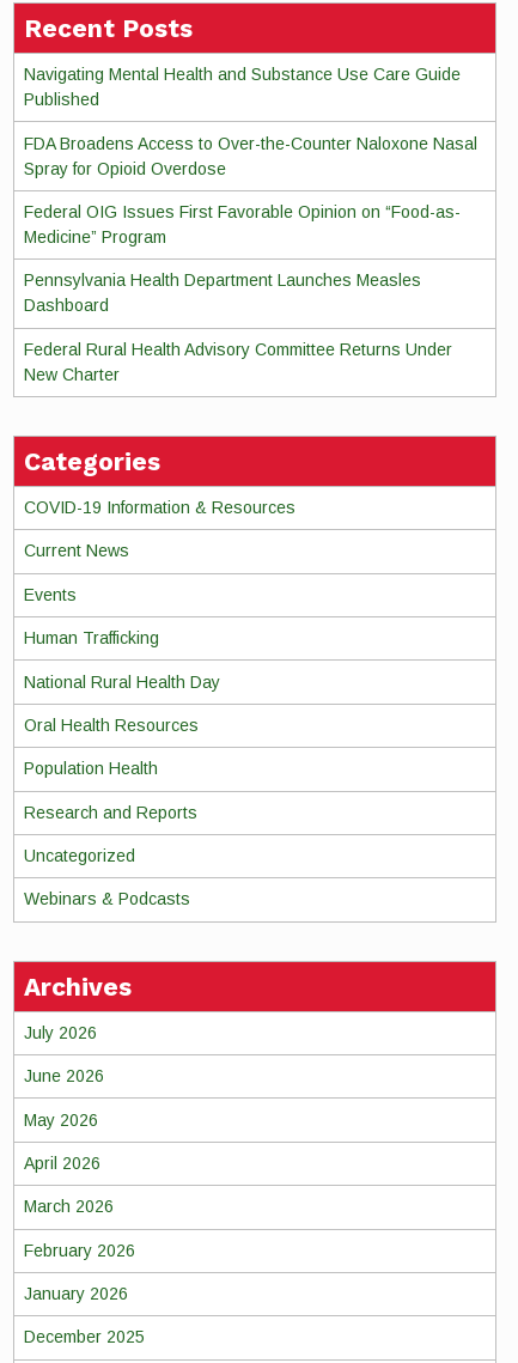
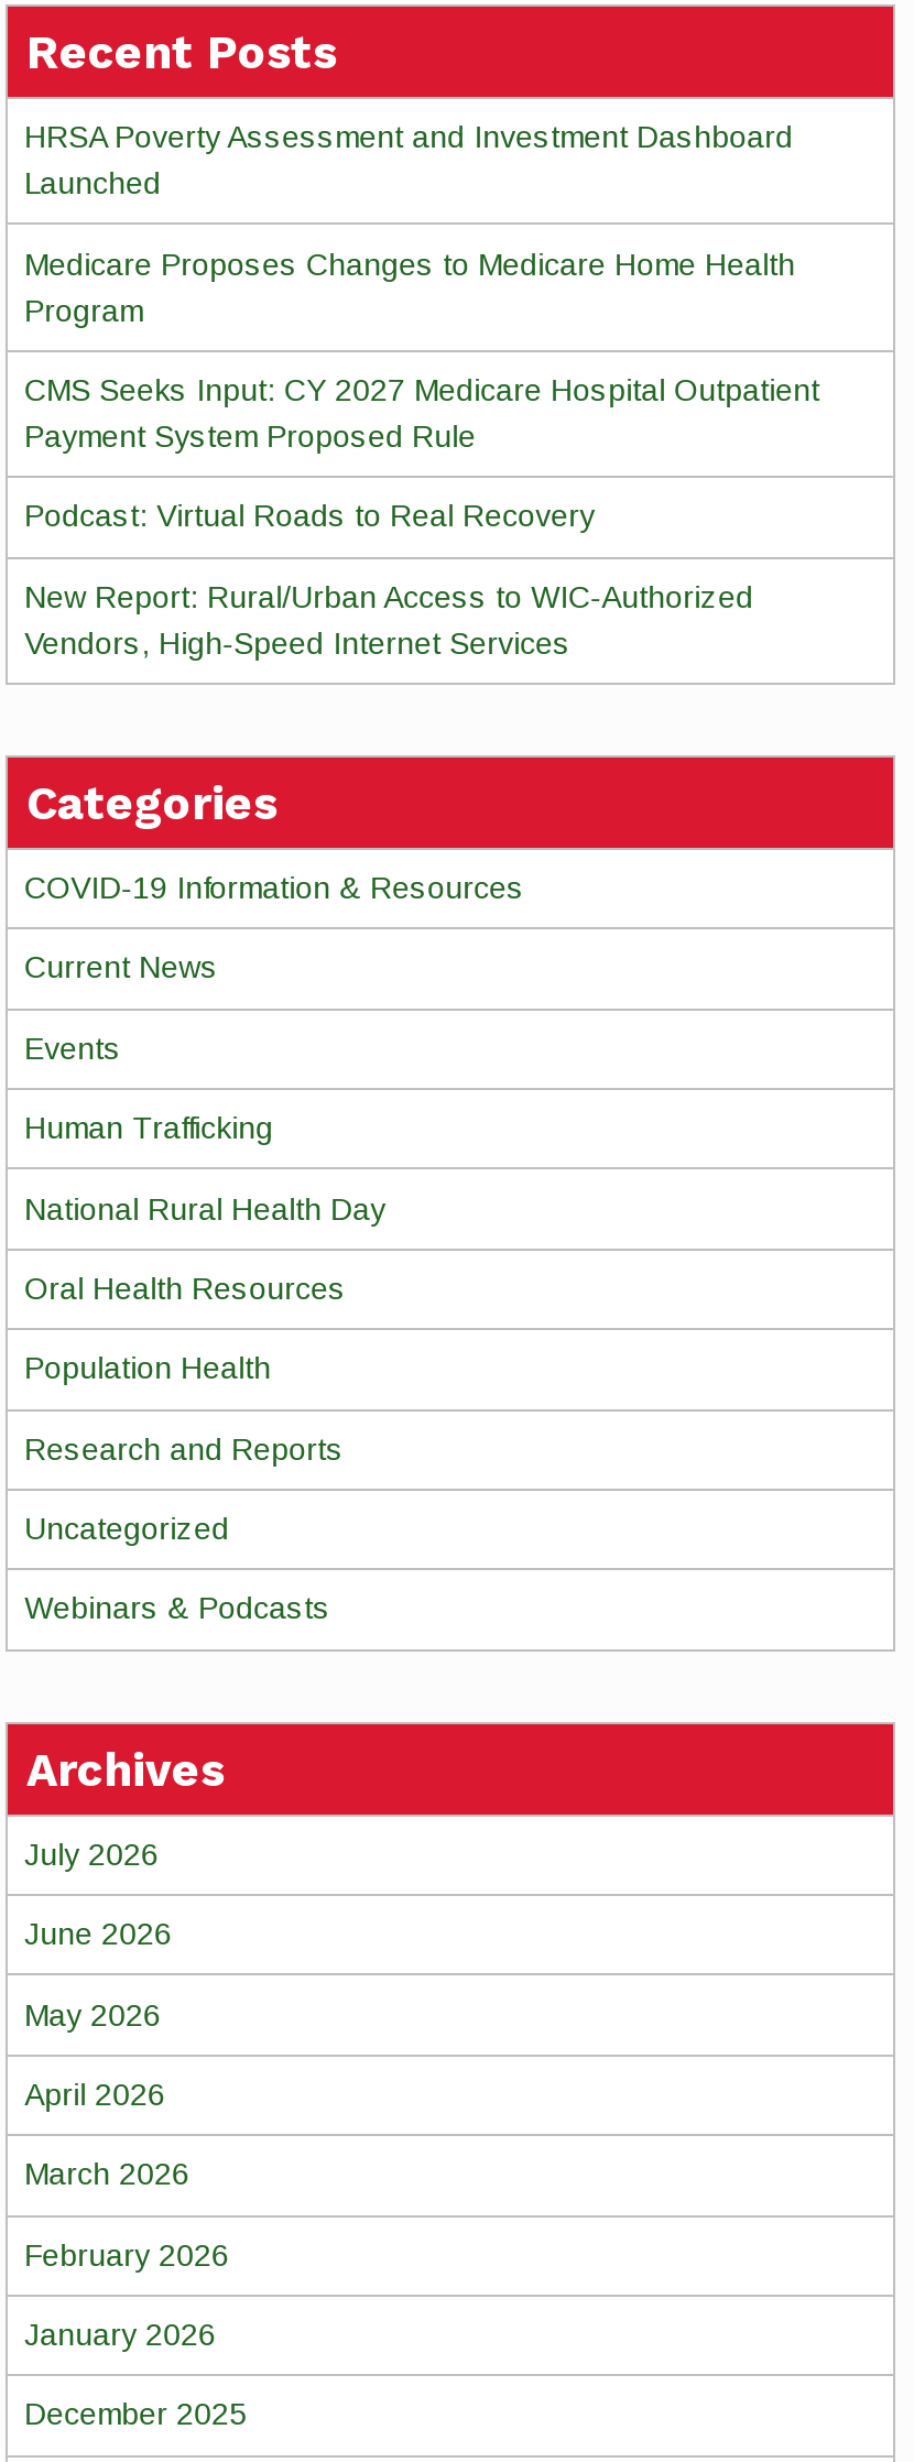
[24,65,460,109] Navigating Mental Health and Substance Use Care Guide | Published -> [25,119,793,201] HRSA Poverty Assessment and Investment Dashboard | Launched
[24,134,477,178] FDA Broadens Access to Over-the-Counter Naloxone Nasal | Spray for Opioid Overdose -> [25,246,796,327] Medicare Proposes Changes to Medicare Home Health | Program
[24,202,460,246] Federal OIG Issues First Favorable Opinion on “Food-as- | Medicine” Program -> [25,372,820,453] CMS Seeks Input: CY 2027 Medicare Hospital Outpatient | Payment System Proposed Rule
[24,271,421,315] Pennsylvania Health Department Launches Measles | Dashboard -> [25,498,595,534] Podcast: Virtual Roads to Real Recovery
[24,339,452,384] Federal Rural Health Advisory Committee Returns Under | New Charter -> [25,579,754,660] New Report: Rural/Urban Access to WIC-Authorized | Vendors, High-Speed Internet Services

